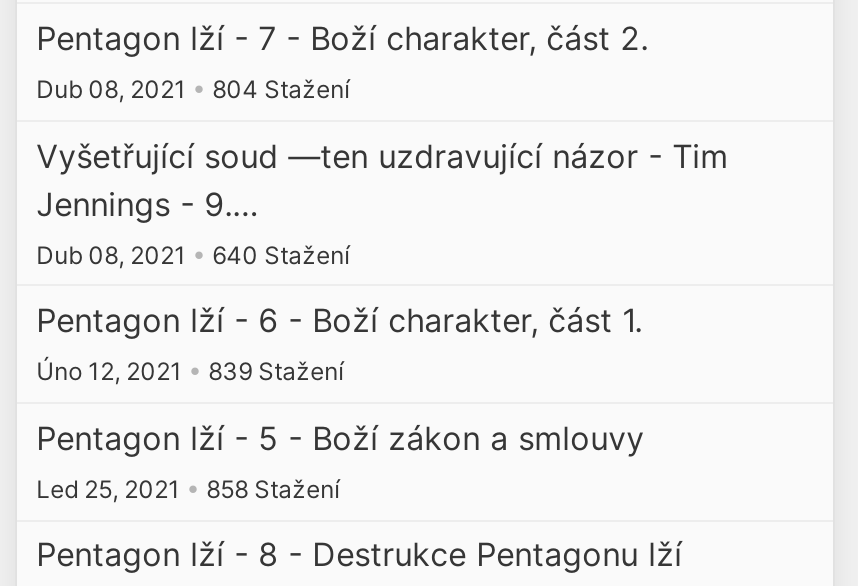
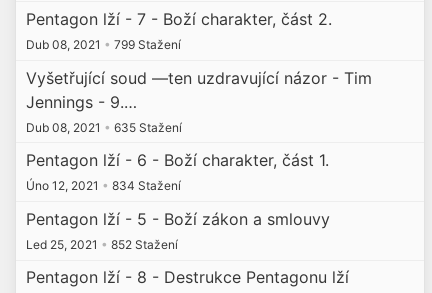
[36,74,350,104] Dub 08, 2021 • 804 Stažení -> [26,37,181,52] Dub 08, 2021 • 799 Stažení
[36,239,350,269] Dub 08, 2021 • 640 Stažení -> [26,120,182,135] Dub 08, 2021 • 635 Stažení
[36,356,344,386] Úno 12, 2021 • 839 Stažení -> [26,178,181,193] Úno 12, 2021 • 834 Stažení
[36,474,340,504] Led 25, 2021 • 858 Stažení -> [26,237,178,252] Led 25, 2021 • 852 Stažení

